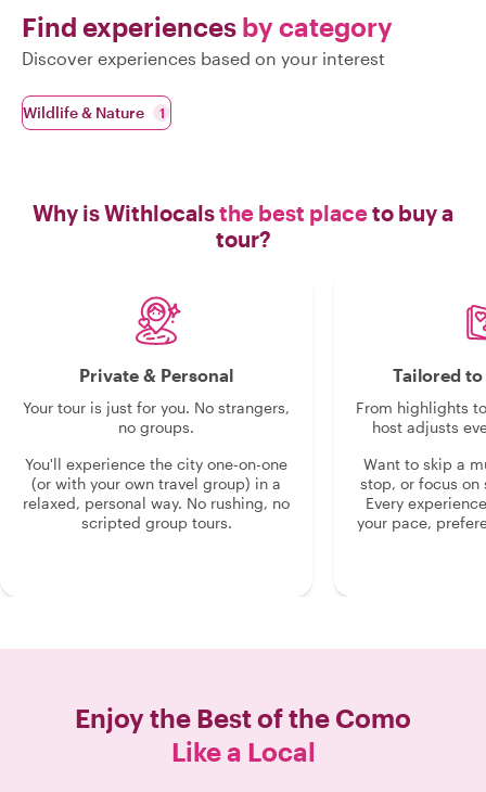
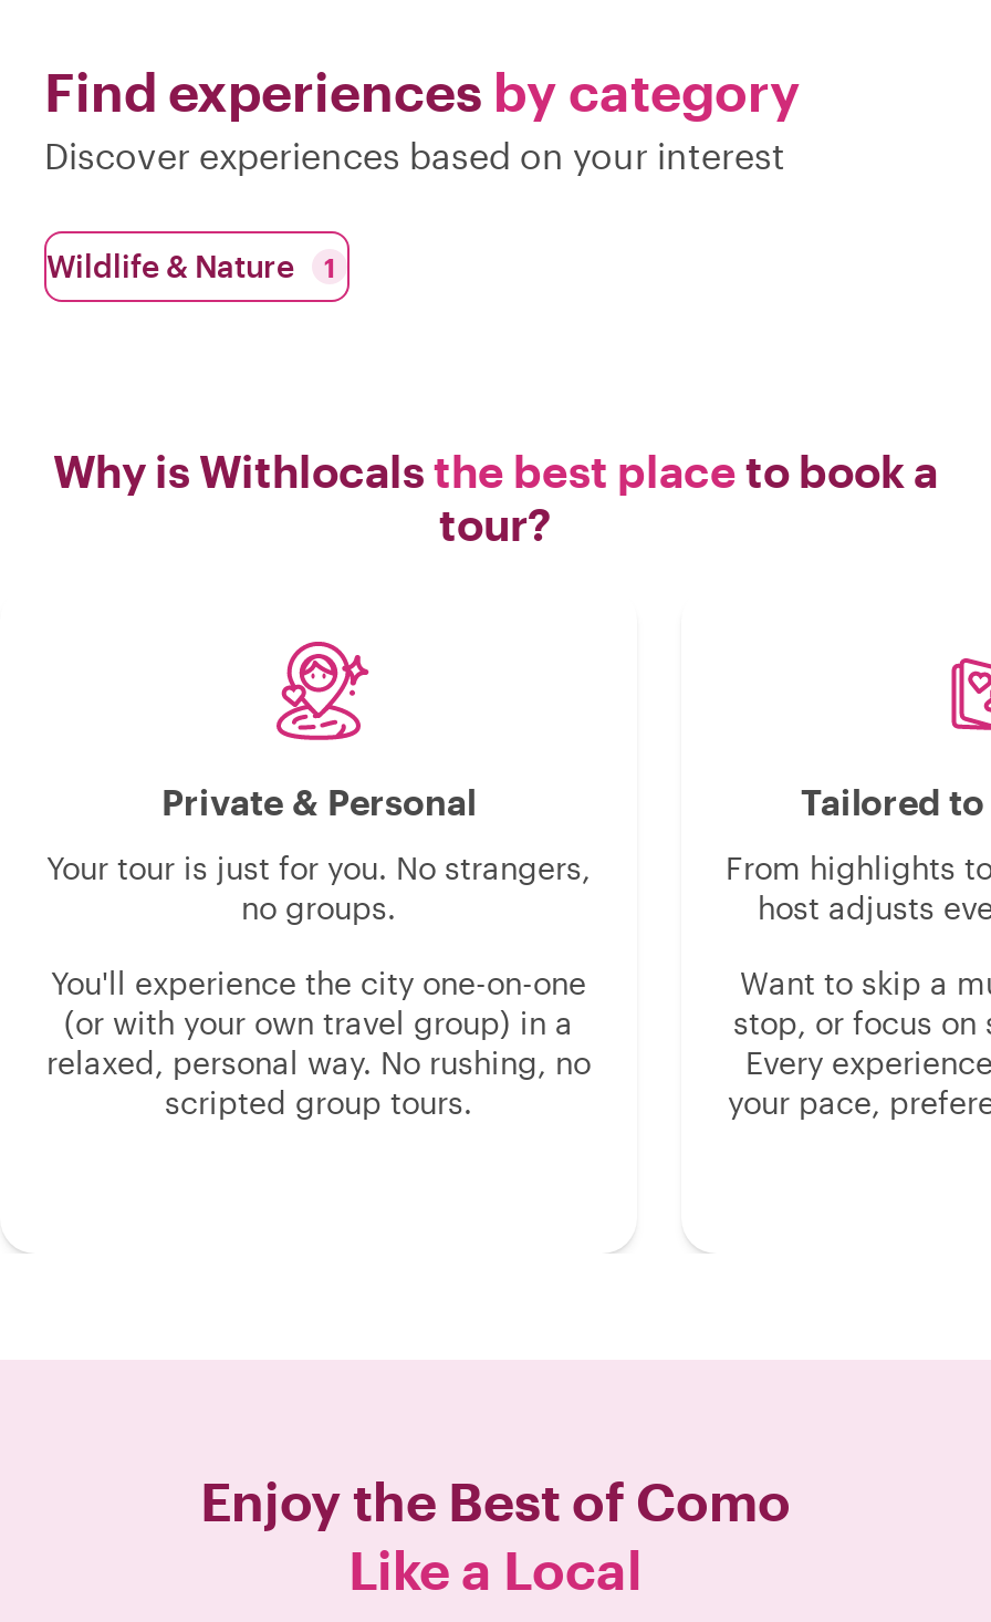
[33,200,453,226] Why is Withlocals the best place to buy a -> [53,444,938,497] Why is Withlocals the best place to book a
[75,702,411,733] Enjoy the Best of the Como -> [200,1468,791,1532] Enjoy the Best of Como

